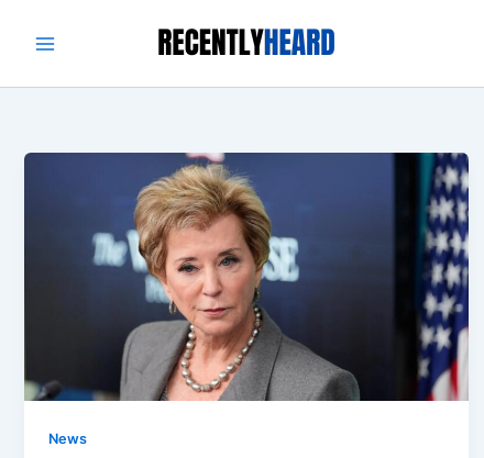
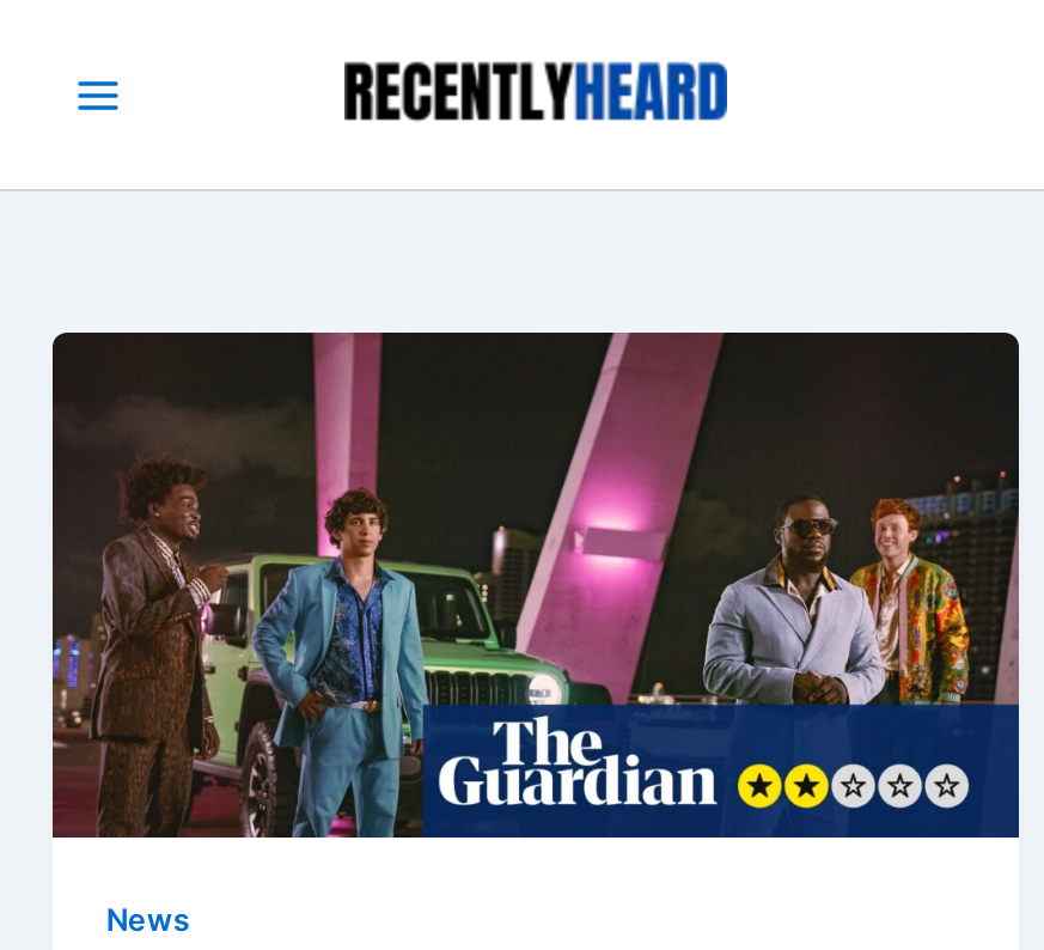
[24,152,470,402] [image] -> [50,330,1021,840] [image]

